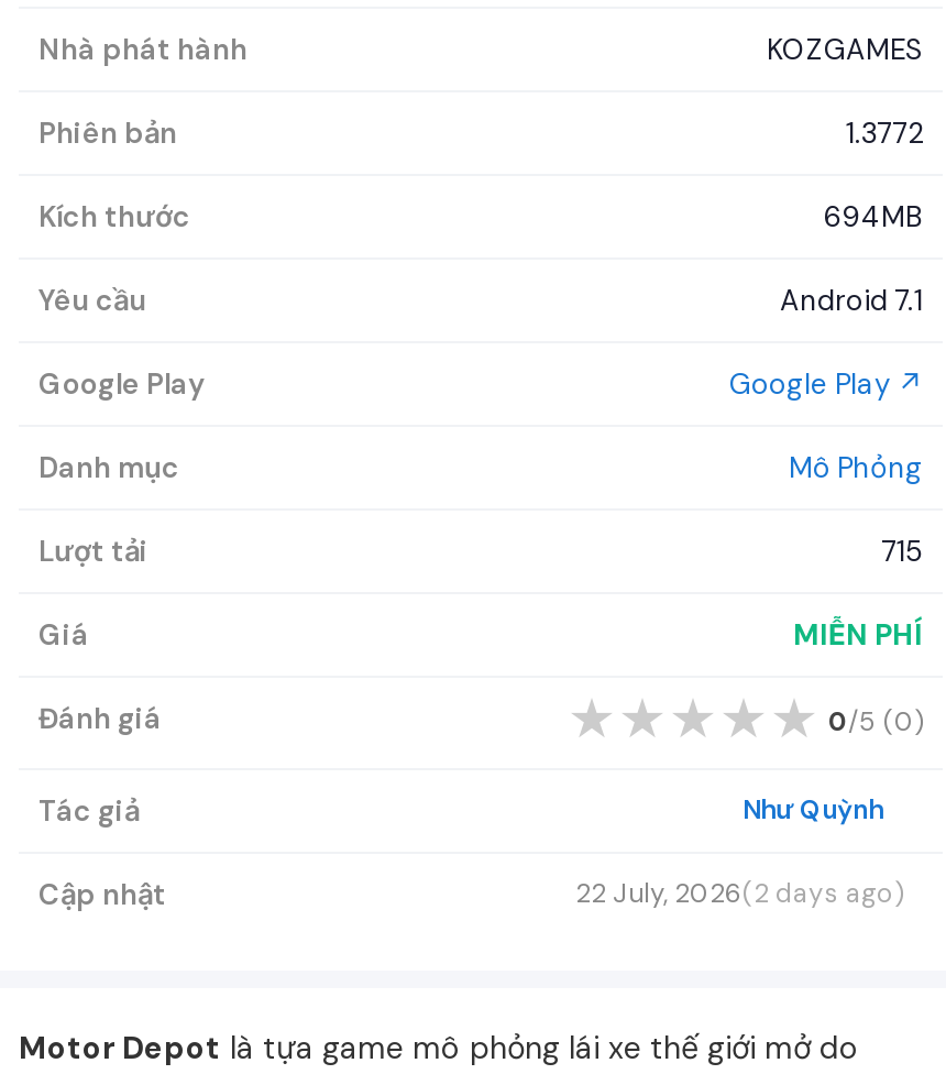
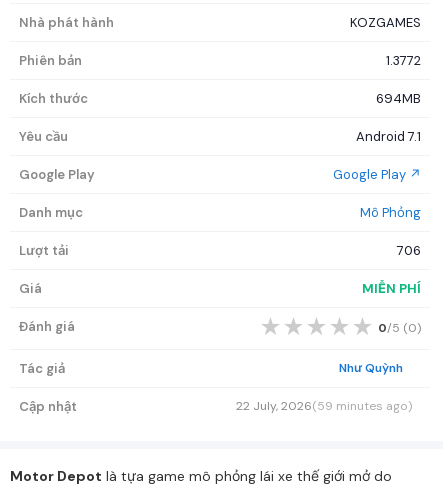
[881,533,923,570] 715 -> [397,242,421,259] 706
[575,876,903,911] 22 July, 2026(2 days ago) -> [236,398,412,414] 22 July, 2026(59 minutes ago)

